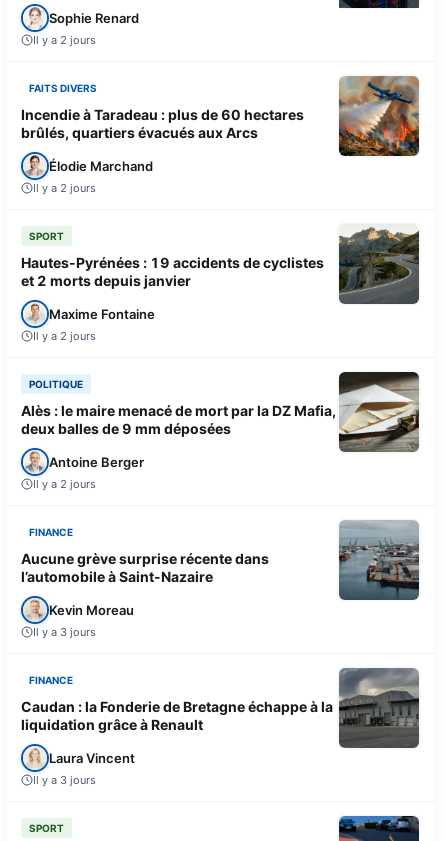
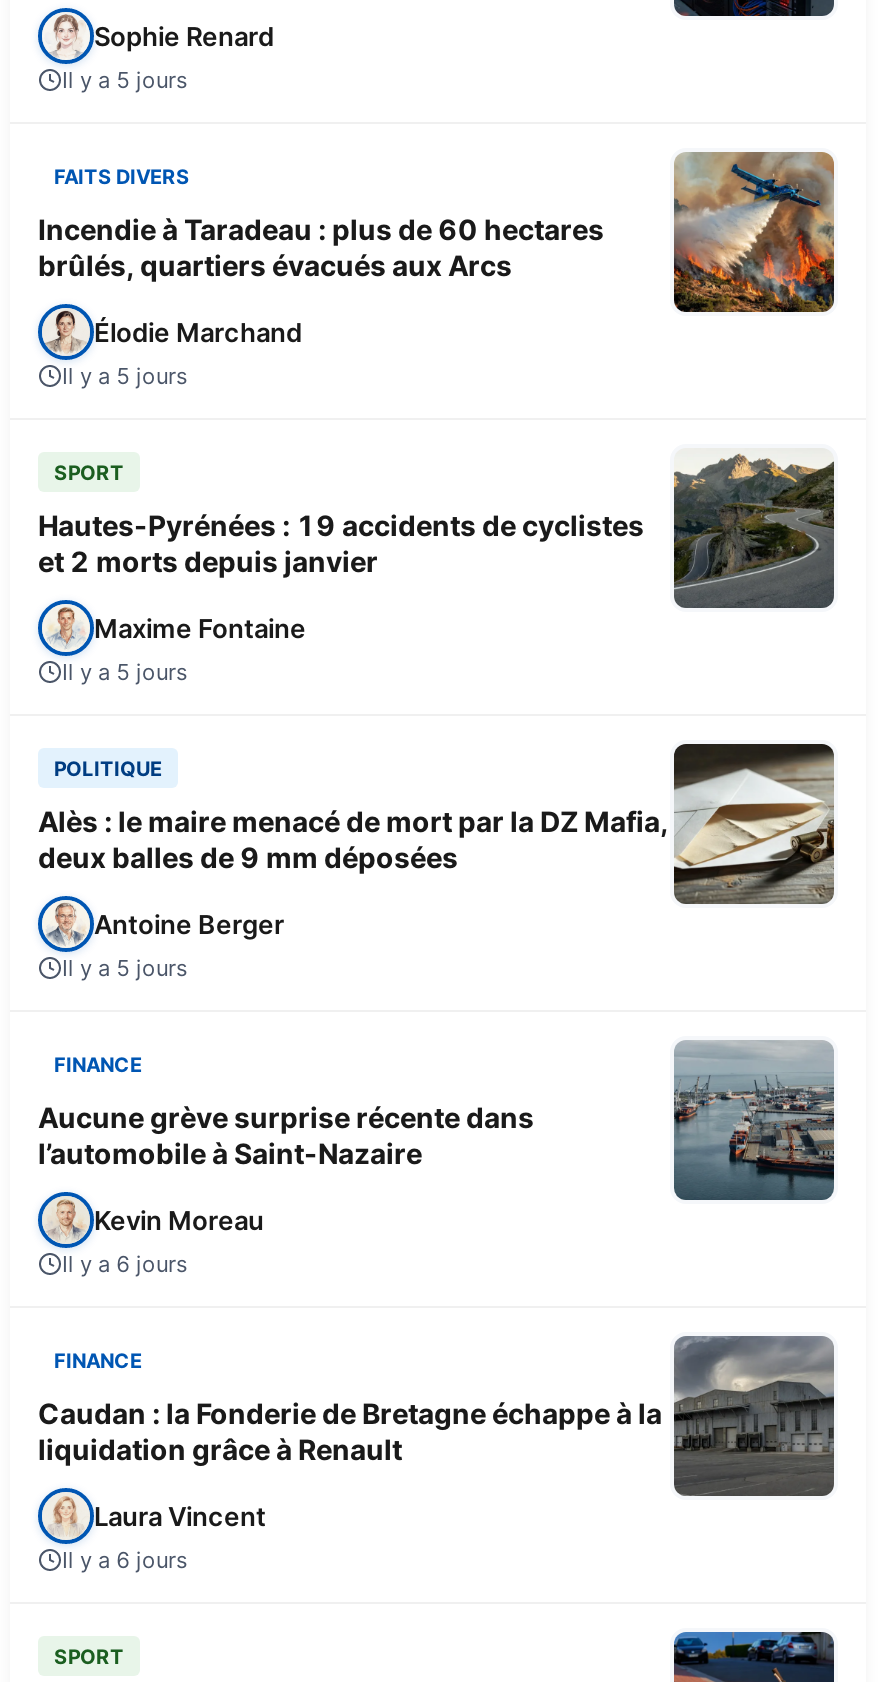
[33,33,96,47] Il y a 2 jours -> [62,65,188,93] Il y a 5 jours
[33,181,96,195] Il y a 2 jours -> [62,361,188,389] Il y a 5 jours
[33,329,96,343] Il y a 2 jours -> [62,657,188,685] Il y a 5 jours
[33,477,96,491] Il y a 2 jours -> [62,953,188,981] Il y a 5 jours
[33,625,96,639] Il y a 3 jours -> [62,1249,188,1277] Il y a 6 jours
[33,773,96,787] Il y a 3 jours -> [62,1545,188,1573] Il y a 6 jours

